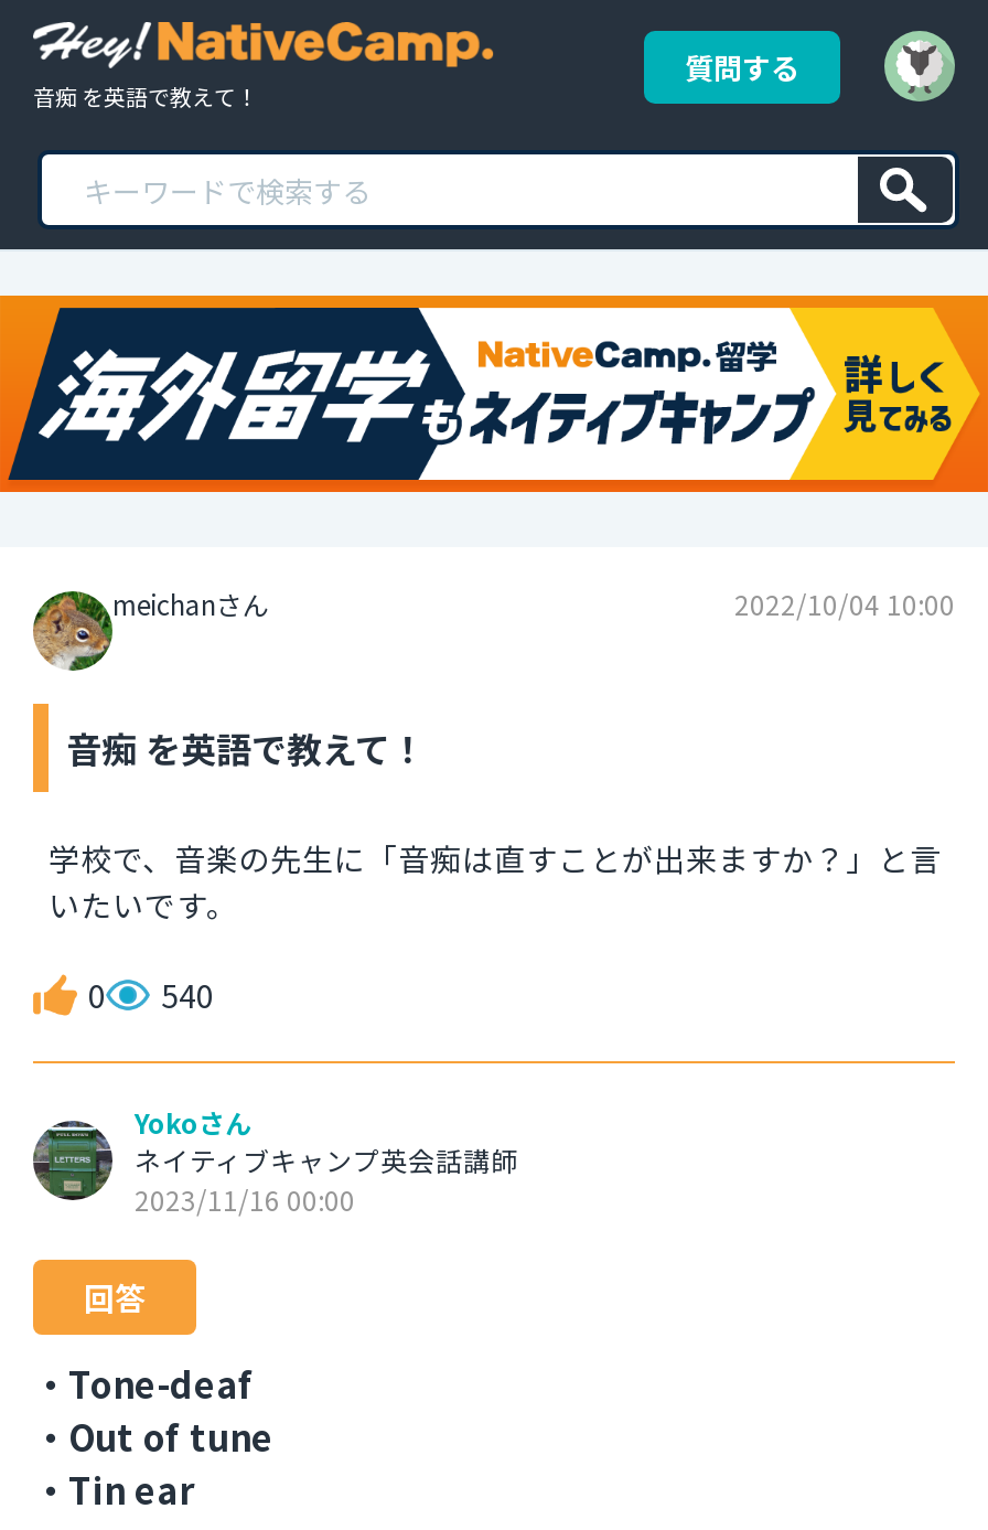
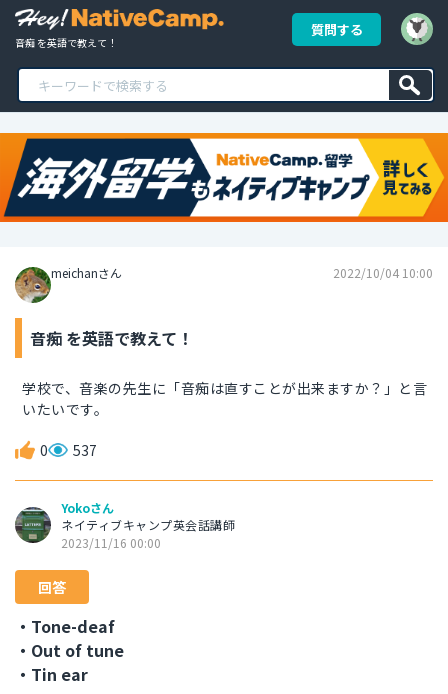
[88,974,214,1018] 0 540 -> [40,440,97,460] 0 537

